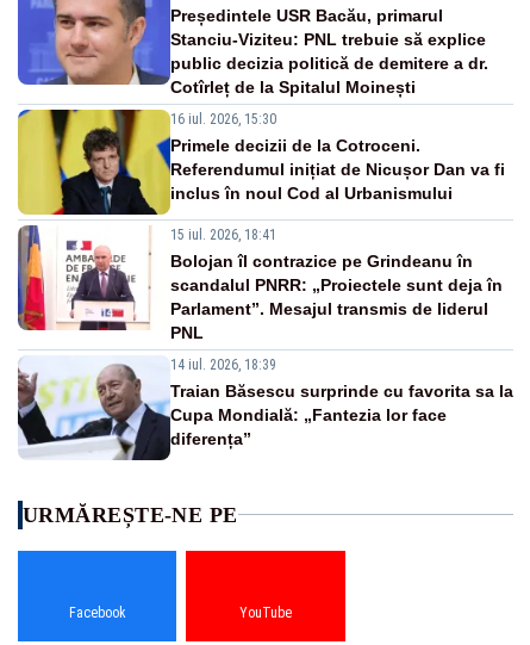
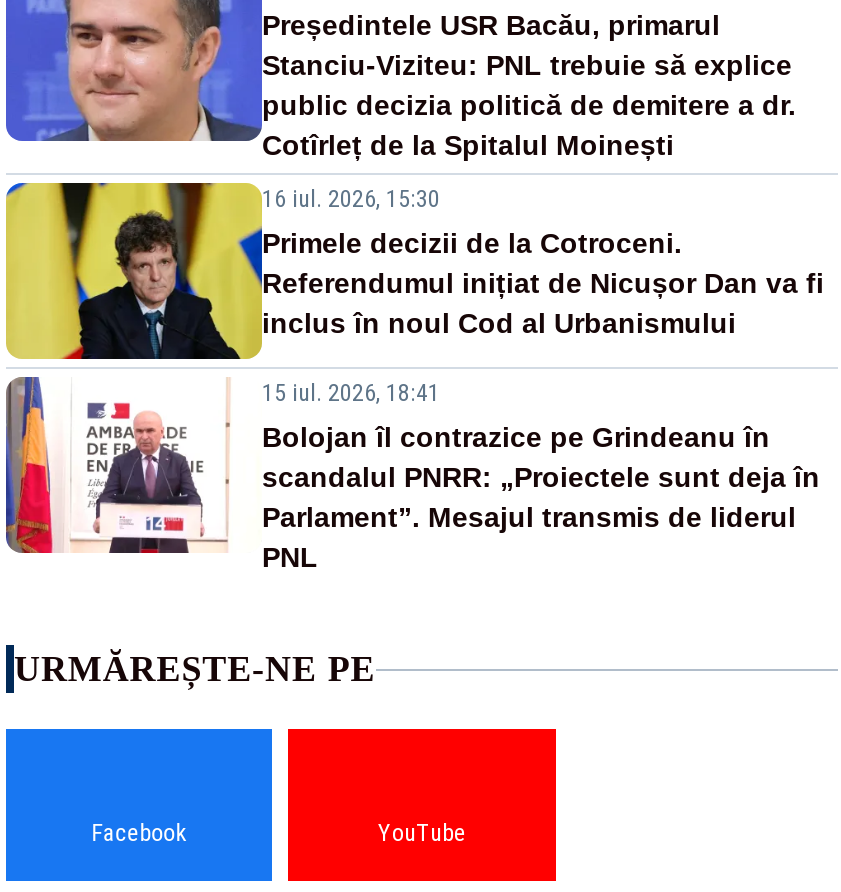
[17,356,513,461] [image] | 14 iul. 2026, 18:39 | Traian Băsescu surprinde cu favorita sa la | Cupa Mondială: „Fantezia lor face | diferența” -> none

